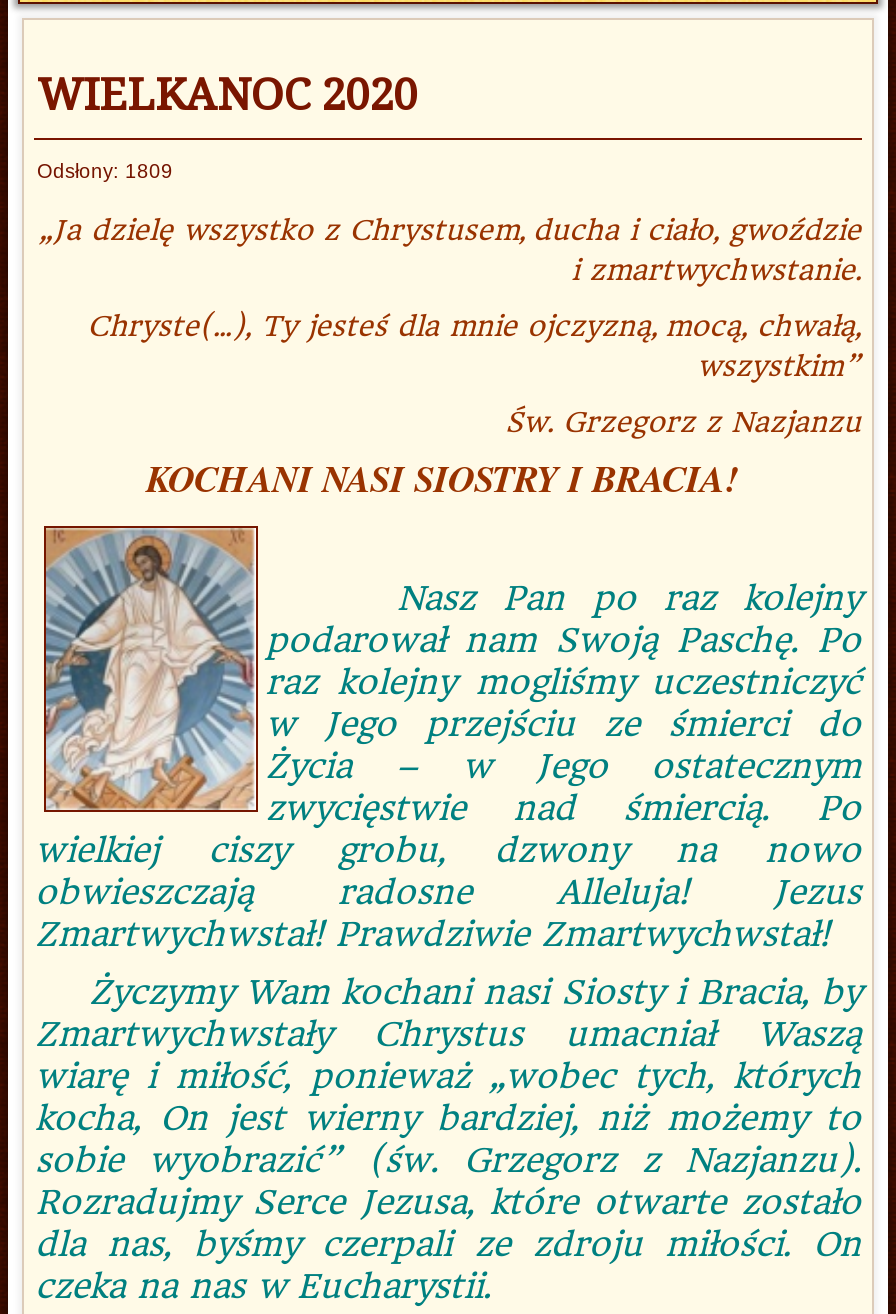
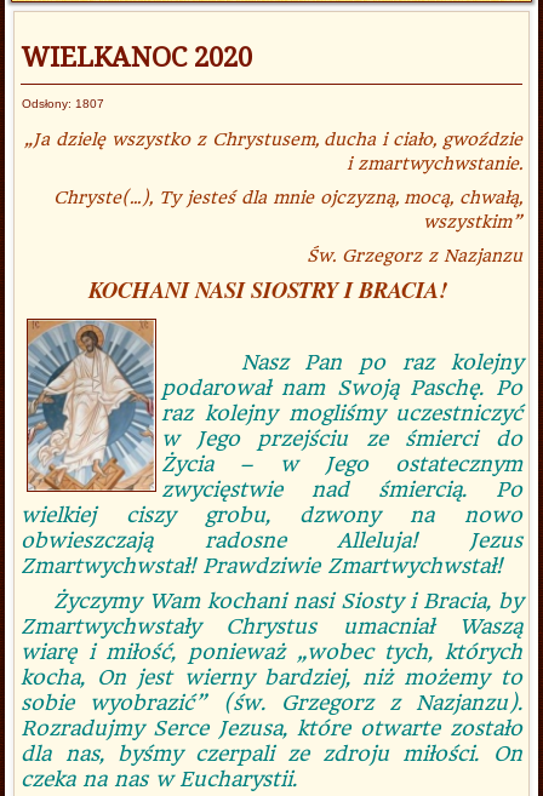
[37,159,173,181] Odsłony: 1809 -> [22,97,105,110] Odsłony: 1807

